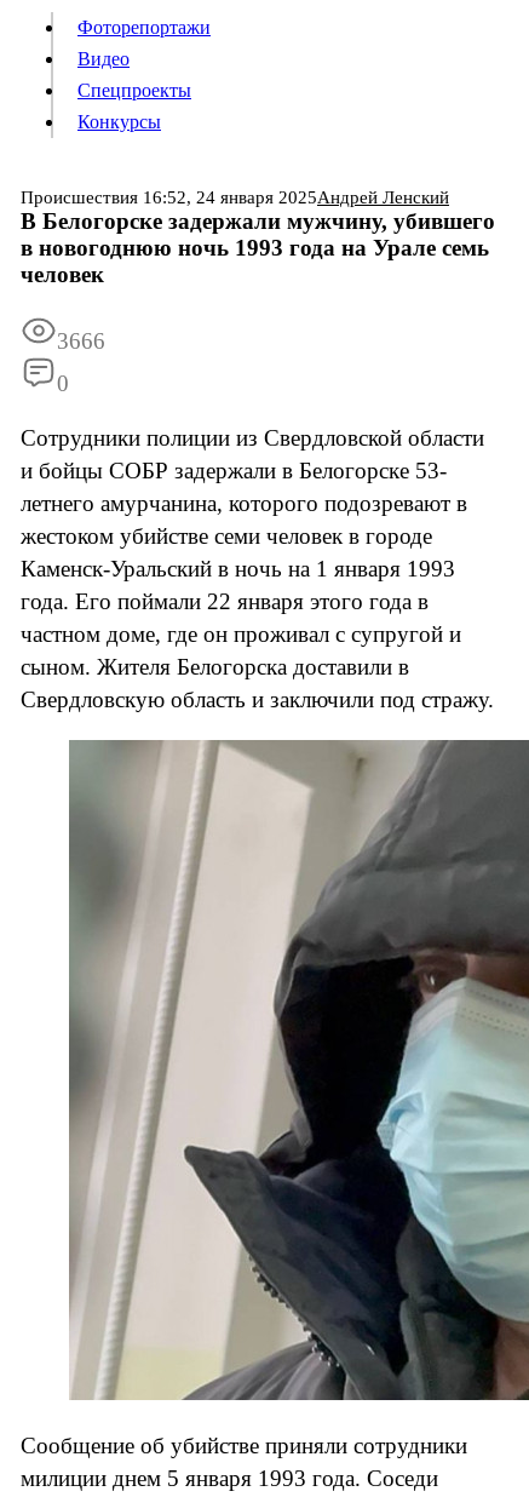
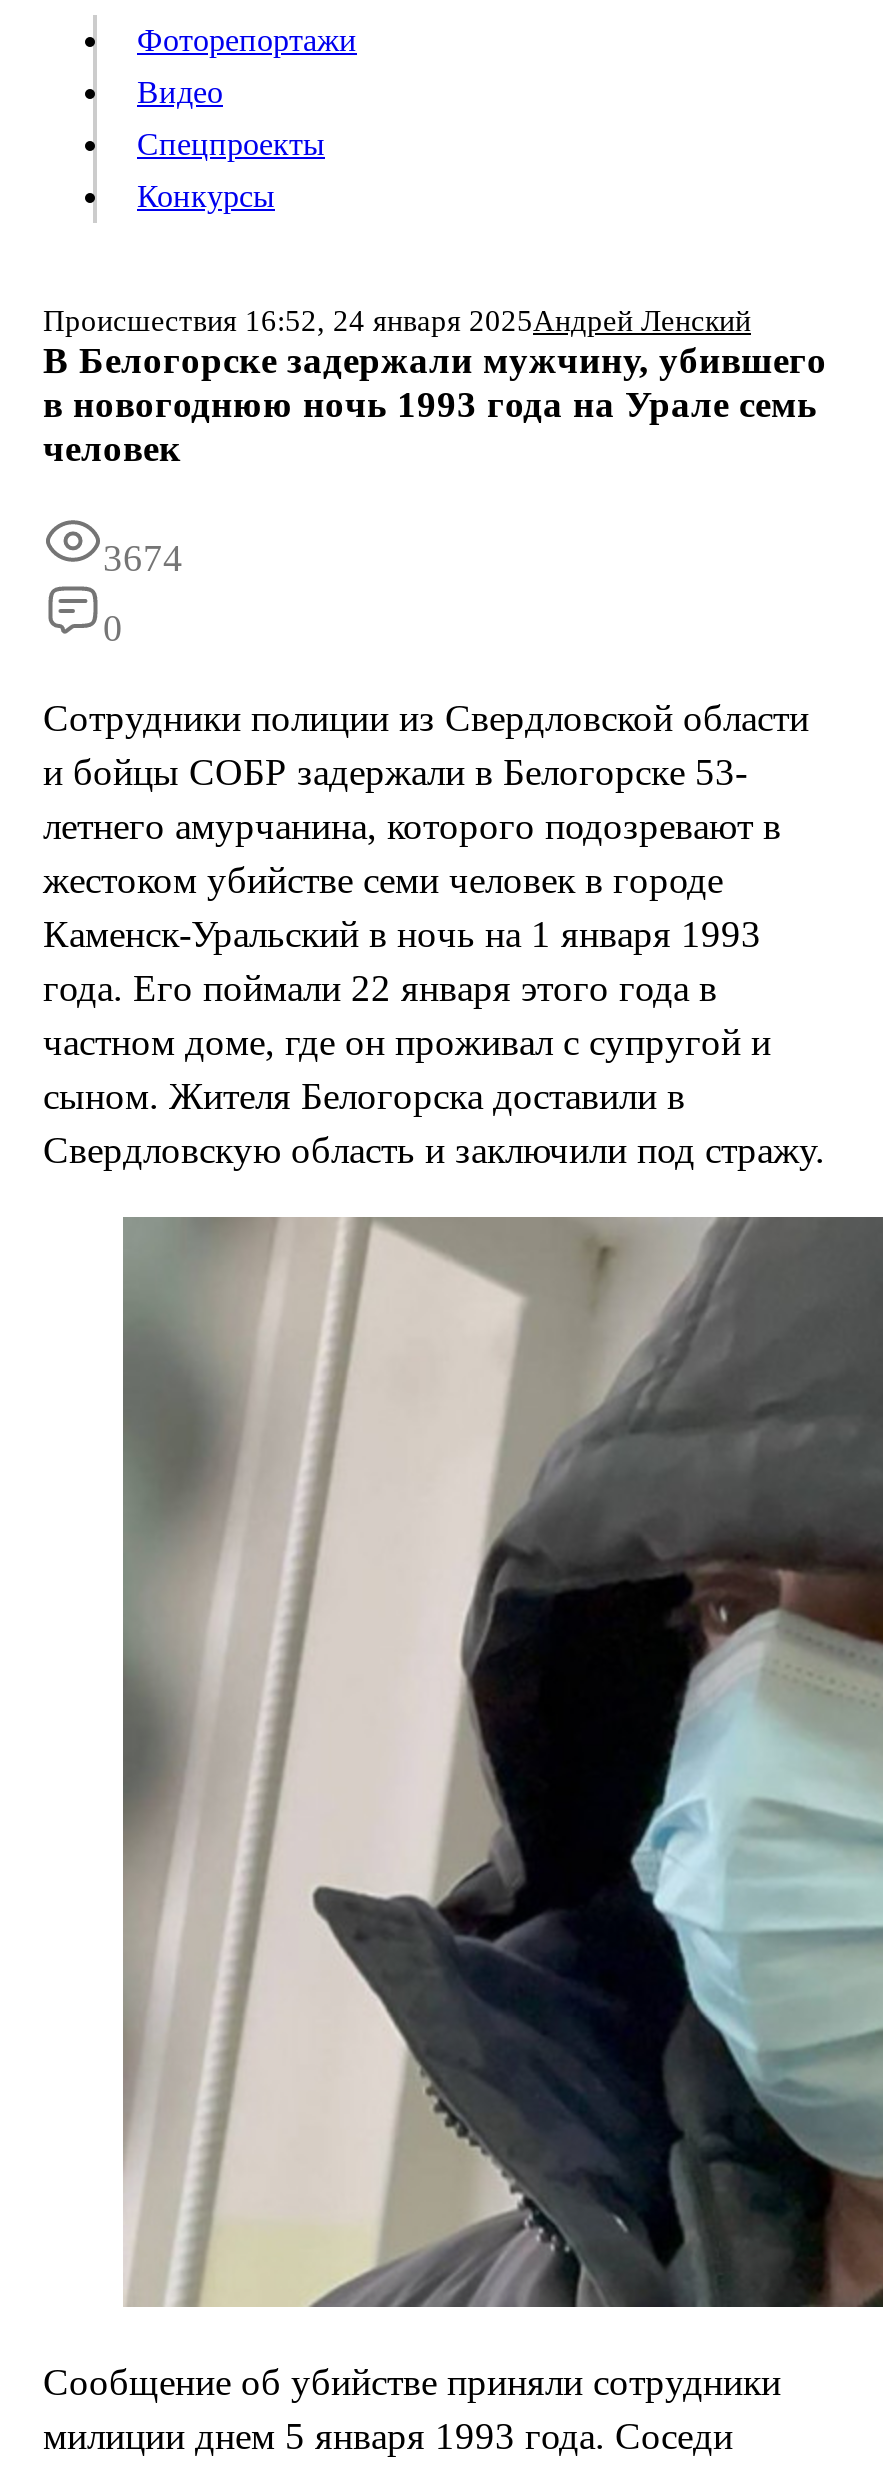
[57,329,105,354] 3666 -> [103,538,183,580] 3674

